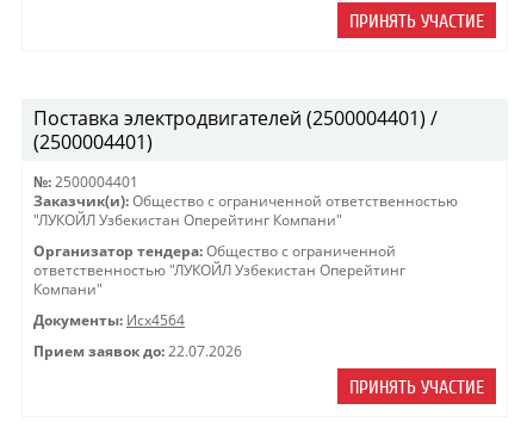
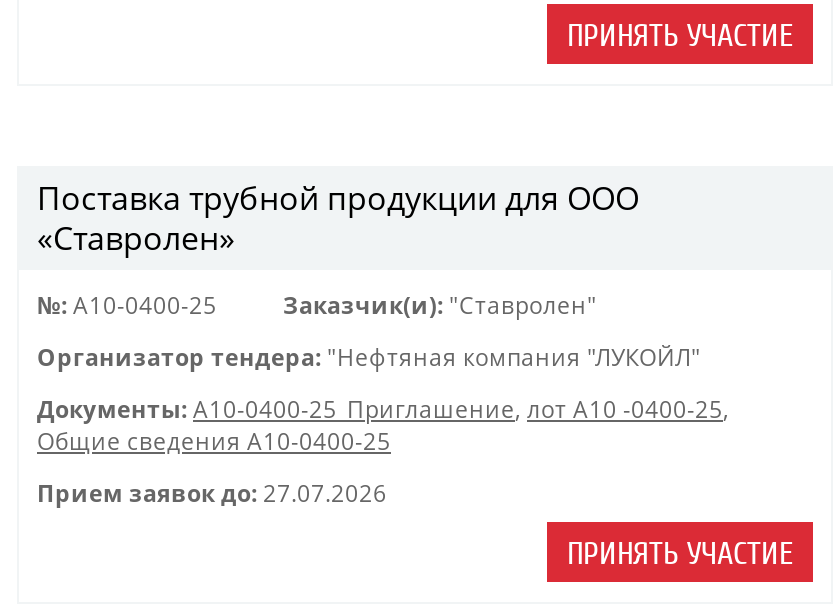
[33,105,438,155] Поставка электродвигателей (2500004401) / | (2500004401) -> [37,176,639,260] Поставка трубной продукции для ООО | «Ставролен»
[33,173,458,229] №: 2500004401 | Заказчик(и): Общество с ограниченной ответственностью | "ЛУКОЙЛ Узбекистан Оперейтинг Компани" -> [37,290,597,320] №: A10-0400-25 | Заказчик(и): "Ставролен"
[33,242,405,298] Организатор тендера: Общество с ограниченной | ответственностью "ЛУКОЙЛ Узбекистан Оперейтинг | Компани" -> [37,342,701,372] Организатор тендера: "Нефтяная компания "ЛУКОЙЛ"
[33,311,185,329] Документы: Исх4564 -> [37,394,729,456] Документы: A10-0400-25_Приглашение, лот А10 -0400-25, | Общие сведения А10-0400-25
[33,342,242,360] Прием заявок до: 22.07.2026 -> [37,478,387,508] Прием заявок до: 27.07.2026

